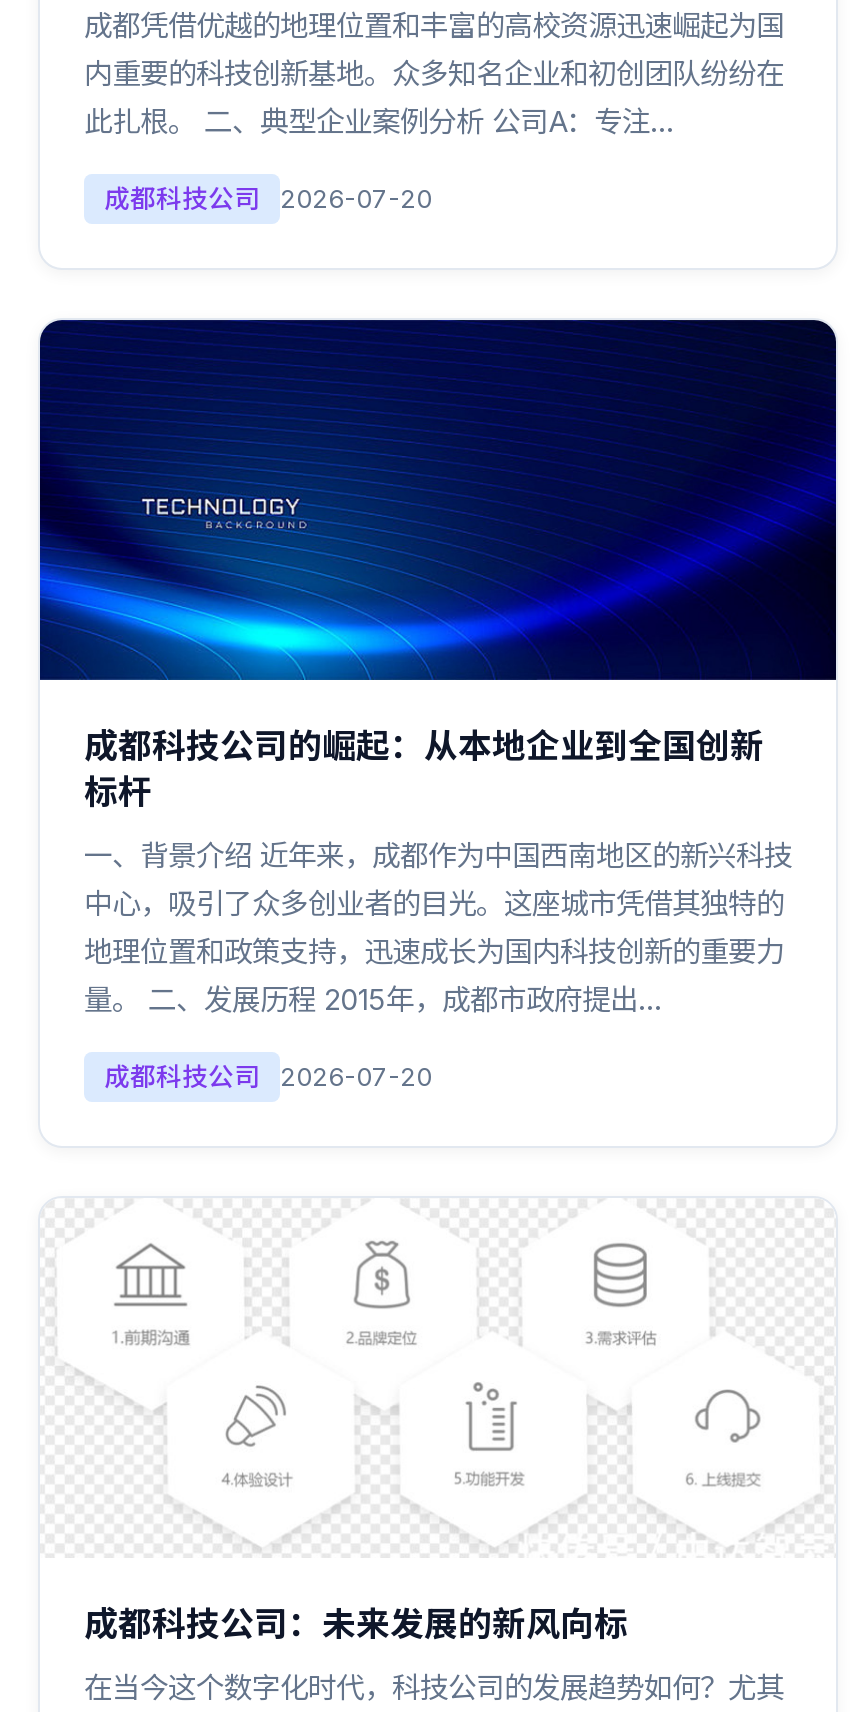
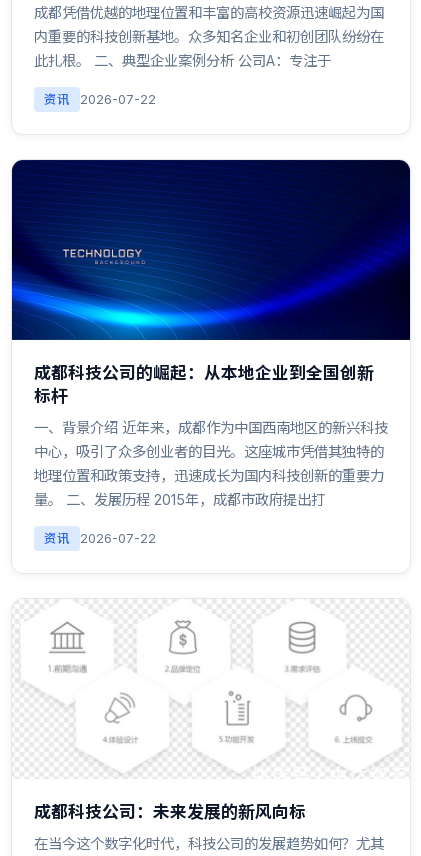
[84,104,674,138] 此扎根。 二、典型企业案例分析 公司A：专注… -> [34,52,331,69] 此扎根。 二、典型企业案例分析 公司A：专注于
[104,184,432,214] 成都科技公司 | 2026-07-20 -> [44,92,156,107] 资讯 | 2026-07-22
[84,982,662,1016] 量。 二、发展历程 2015年，成都市政府提出… -> [34,491,325,508] 量。 二、发展历程 2015年，成都市政府提出打
[104,1062,432,1092] 成都科技公司 | 2026-07-20 -> [44,531,156,546] 资讯 | 2026-07-22

